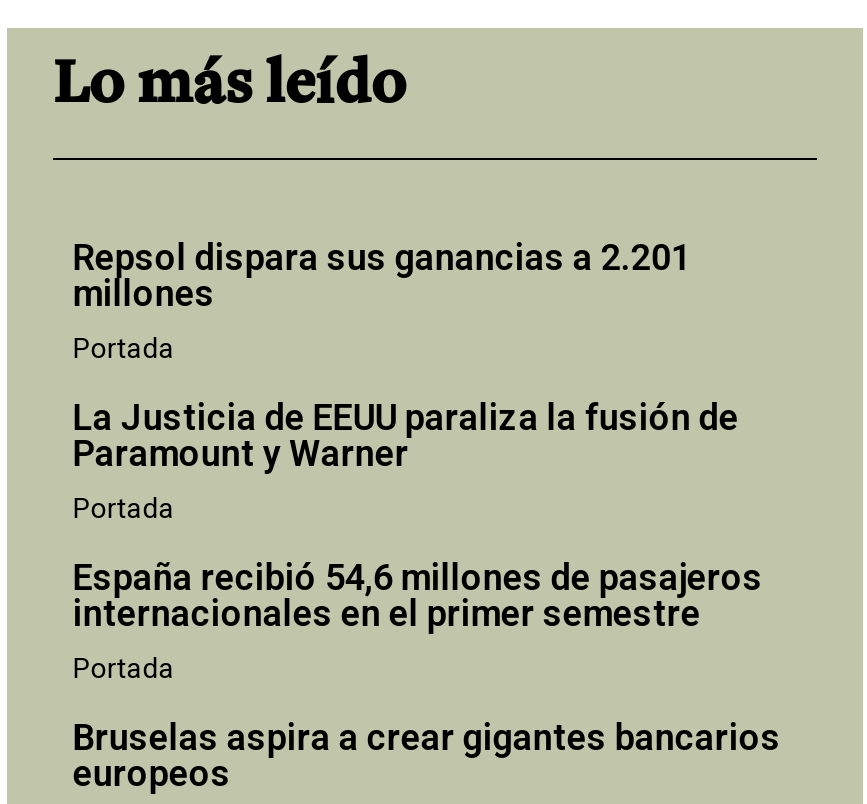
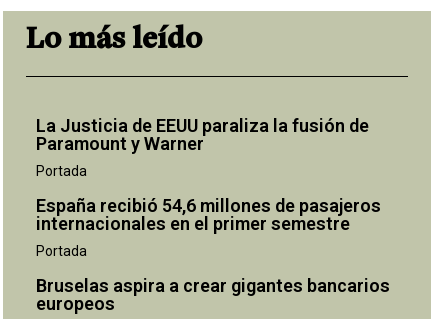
[73,237,691,365] Repsol dispara sus ganancias a 2.201 | millones | Portada -> none

